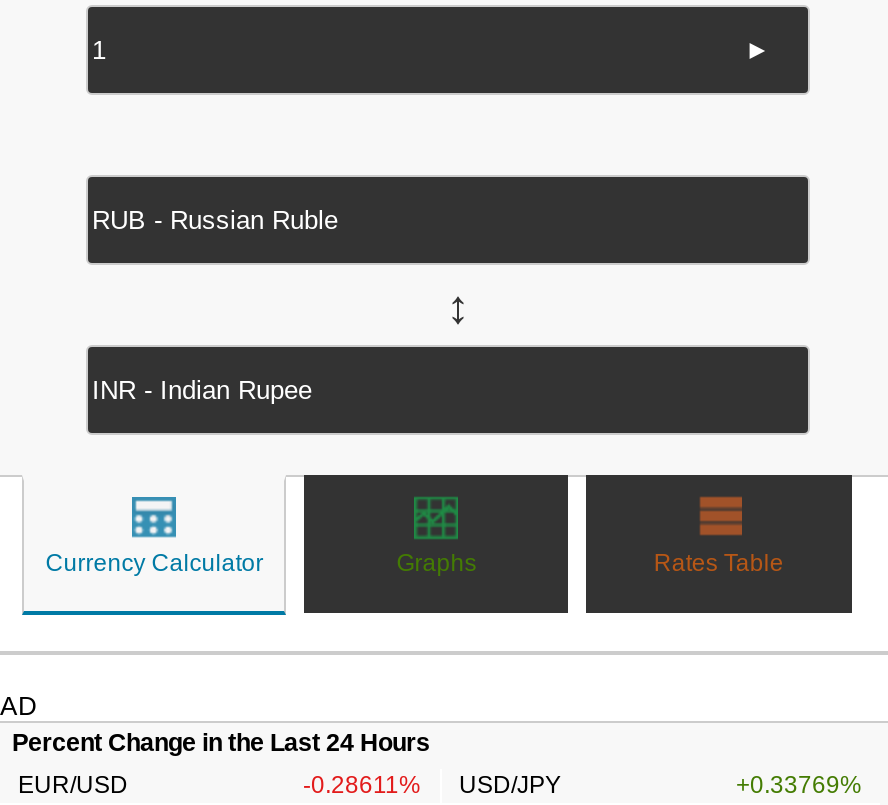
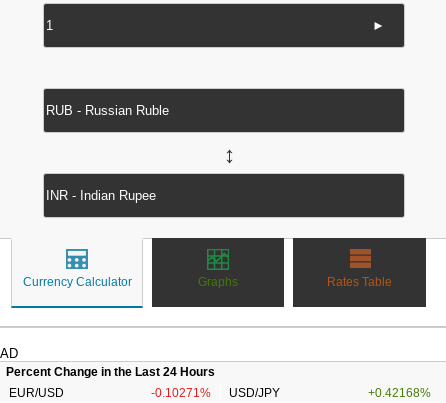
[303,771,561,799] -0.28611% USD/JPY -> [150,386,280,400] -0.10271% USD/JPY
[736,771,862,799] +0.33769% -> [368,386,431,400] +0.42168%

